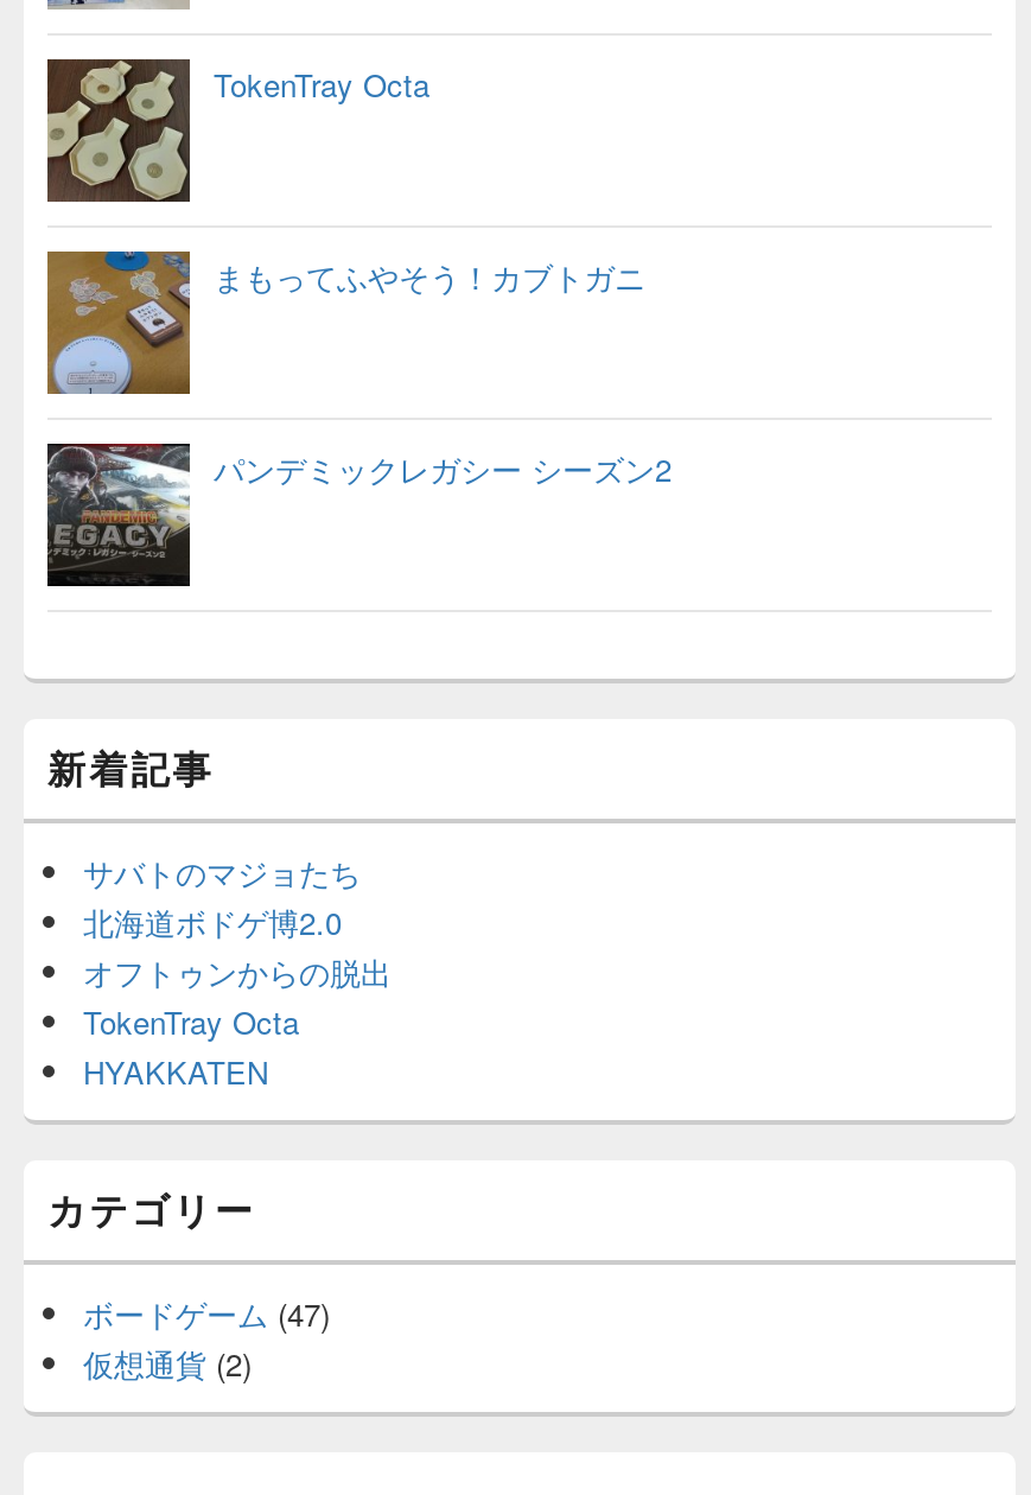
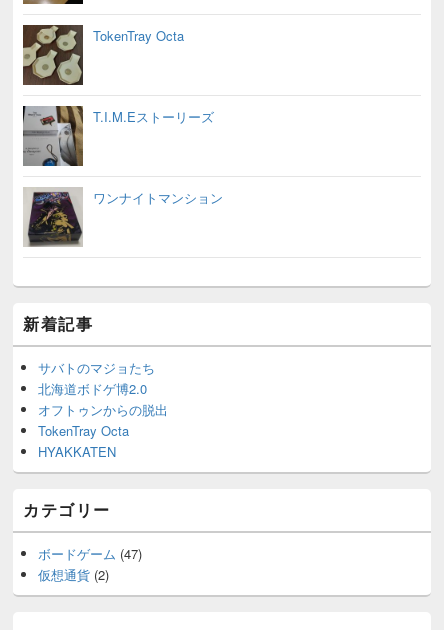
[45,249,645,396] [image] | まもってふやそう！カブトガニ -> [22,105,214,167] [image] | T.I.M.Eストーリーズ
[45,441,672,589] [image] | パンデミックレガシー シーズン2 -> [23,187,223,247] [image] | ワンナイトマンション

